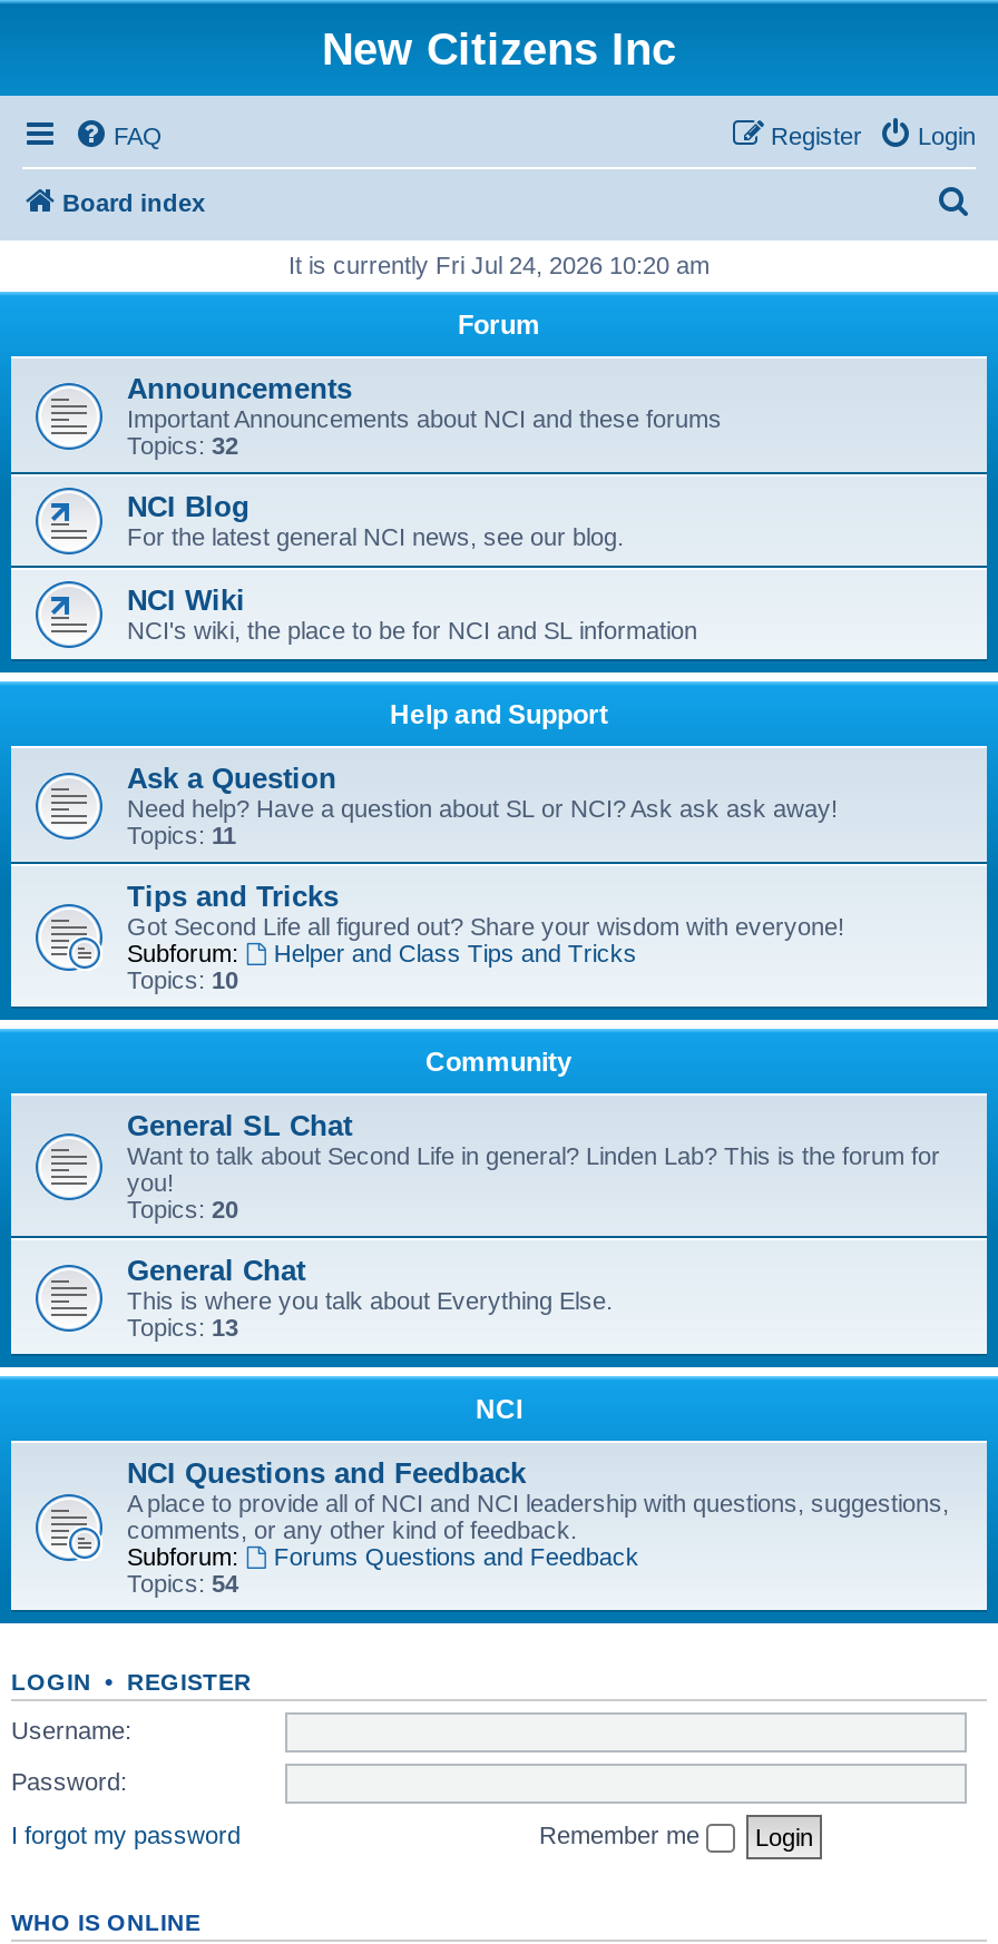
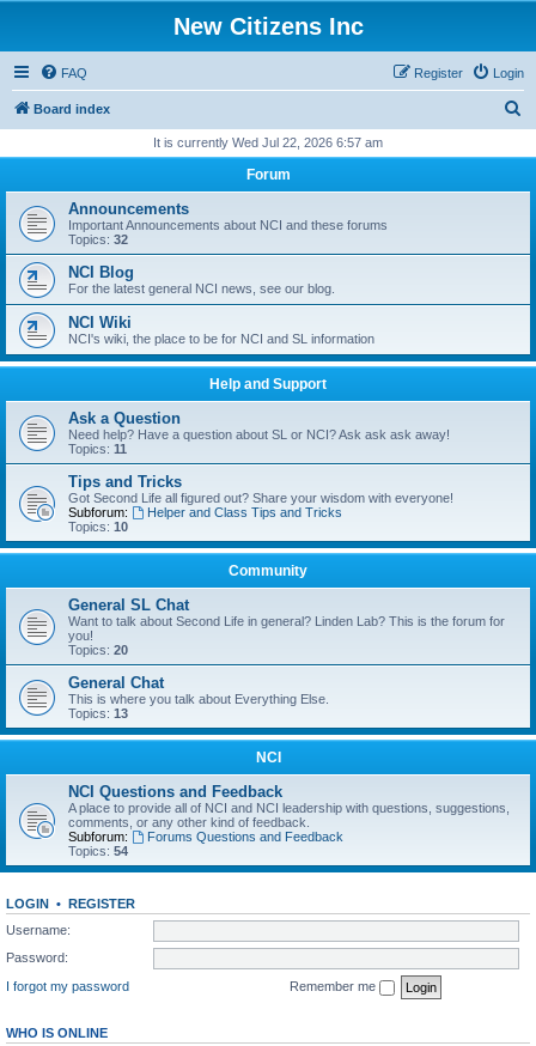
[288,252,710,278] It is currently Fri Jul 24, 2026 10:20 am -> [153,135,383,150] It is currently Wed Jul 22, 2026 6:57 am

